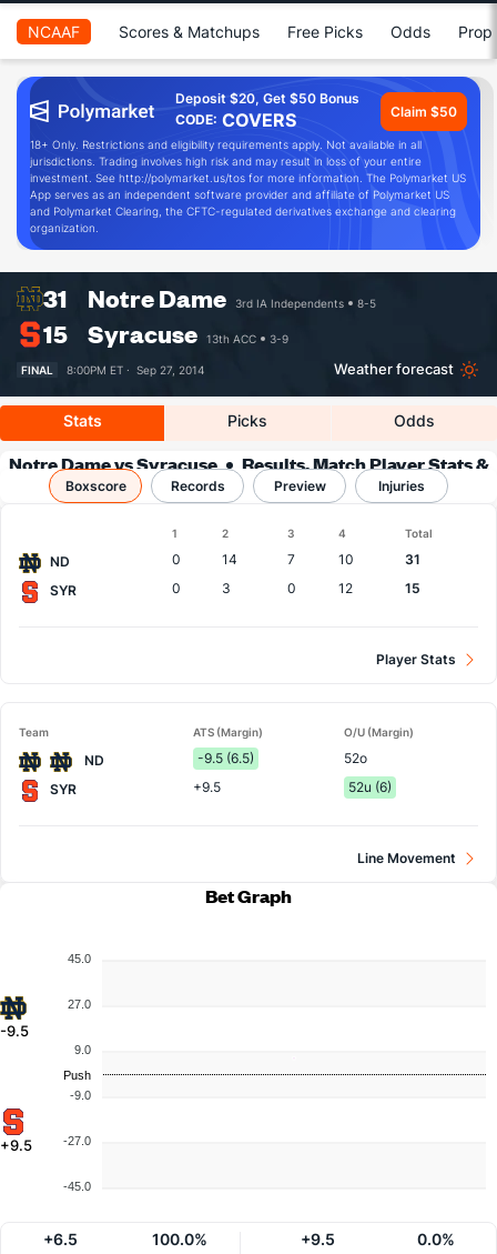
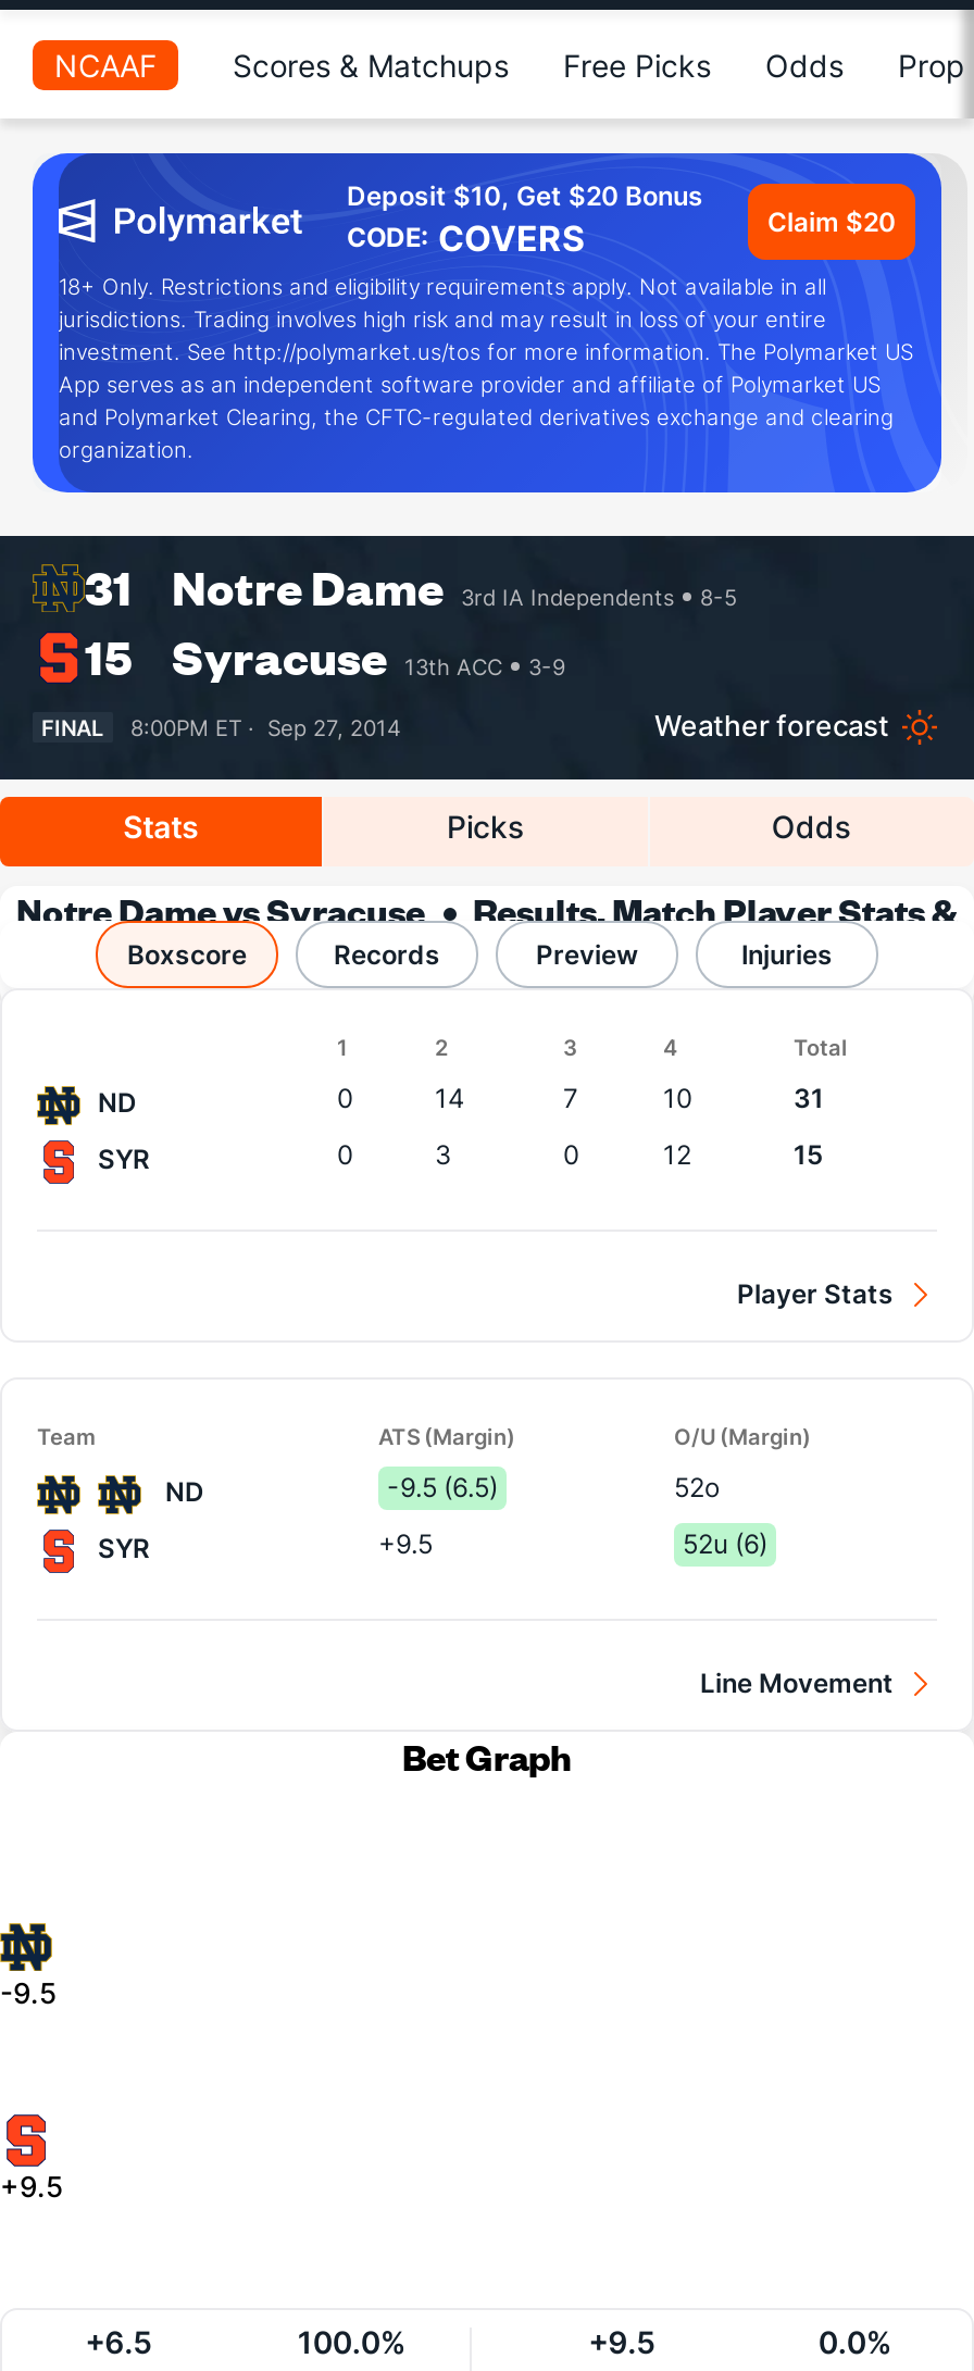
[175,90,359,107] Deposit $20, Get $50 Bonus -> [347,179,703,212] Deposit $10, Get $20 Bonus
[390,103,457,119] Claim $50 -> [767,204,896,237] Claim $20
[63,951,91,1192] 45.0 | 27.0 | 9.0 | -9.0 | -27.0 | -45.0 -> none
[63,1068,91,1081] Push -> none

